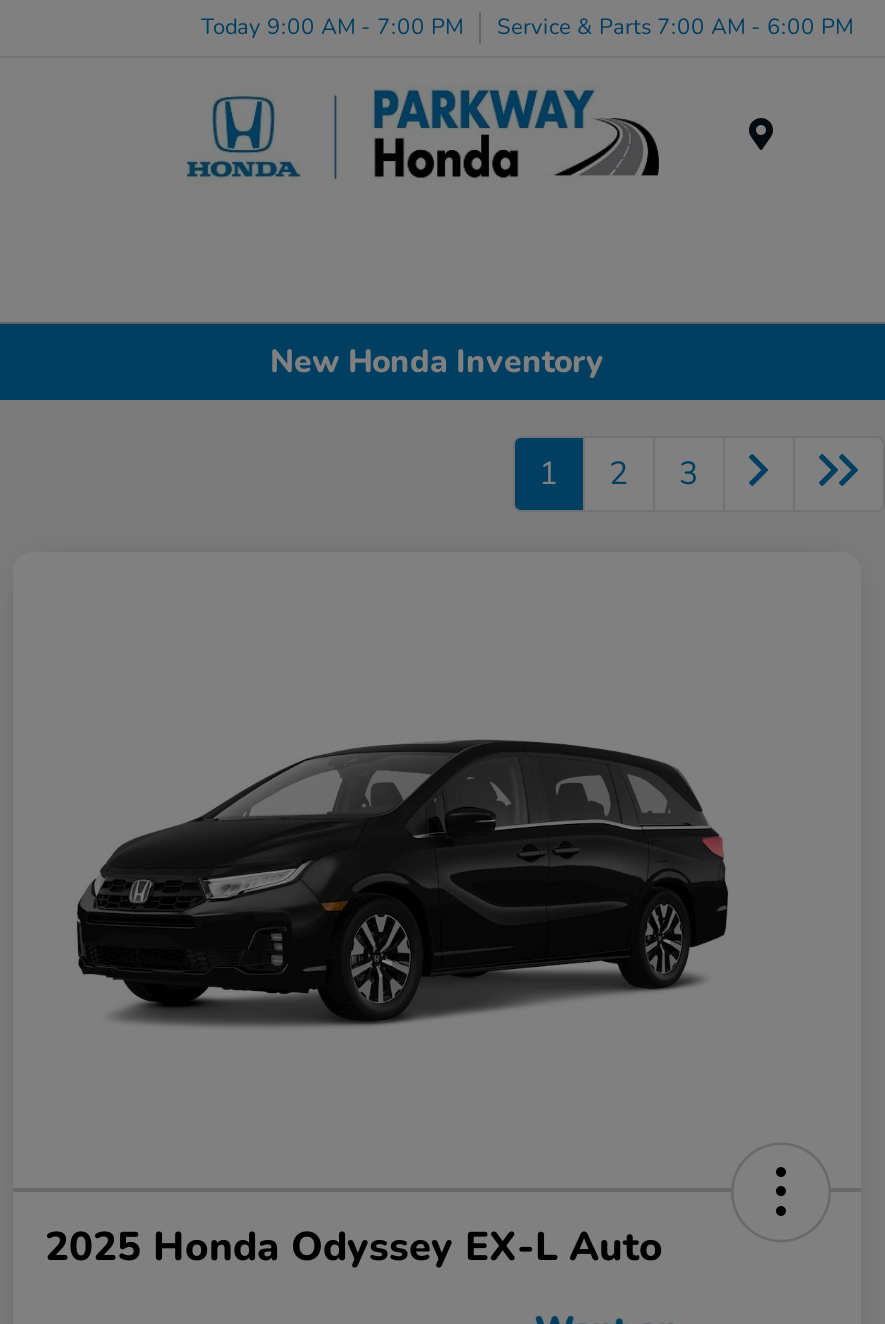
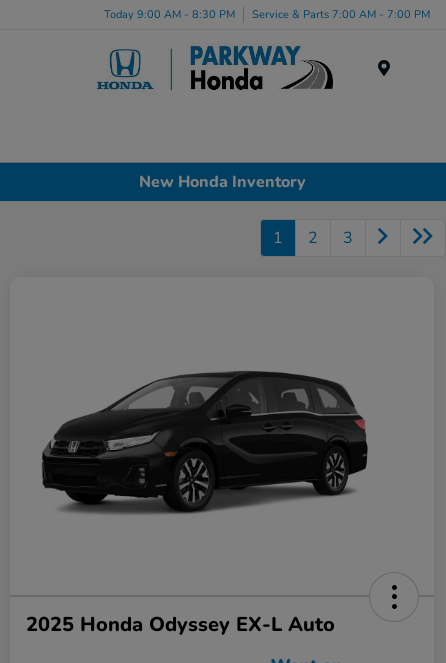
[201,11,463,41] Today 9:00 AM - 7:00 PM -> [104,6,235,21] Today 9:00 AM - 8:30 PM
[497,11,853,41] Service & Parts 7:00 AM - 6:00 PM -> [252,6,430,21] Service & Parts 7:00 AM - 7:00 PM

